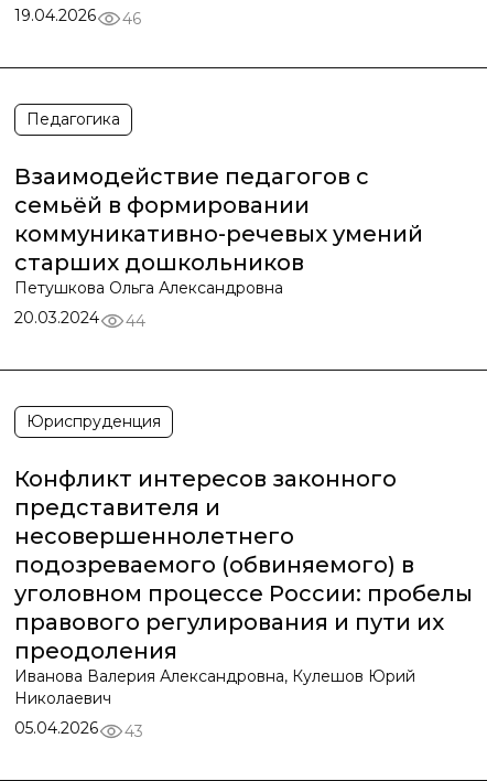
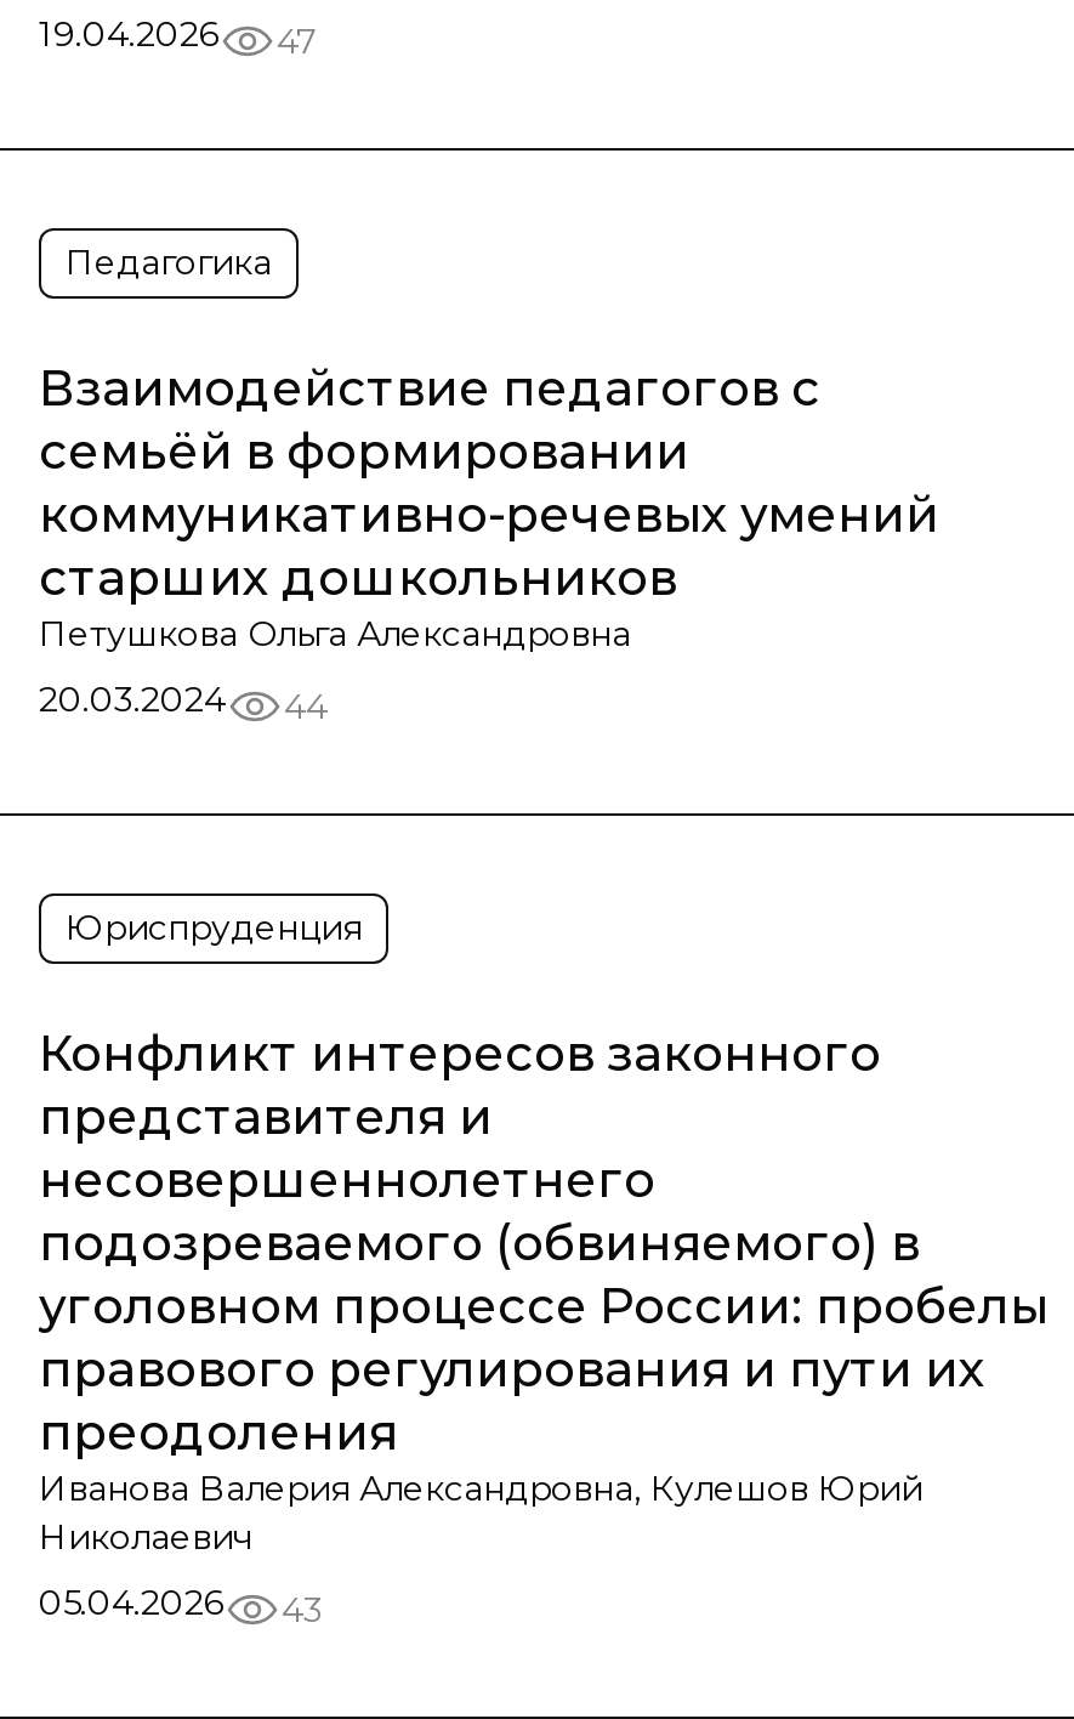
[14,6,141,28] 19.04.2026 46 -> [39,12,318,62] 19.04.2026 47

